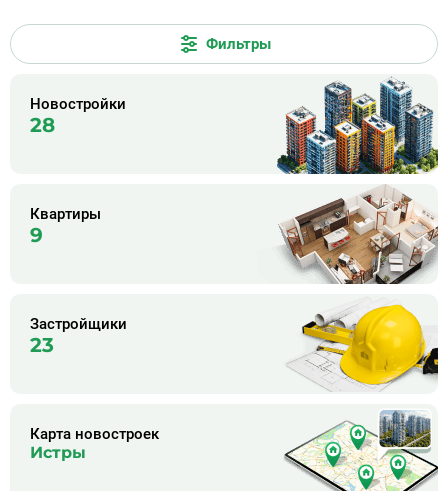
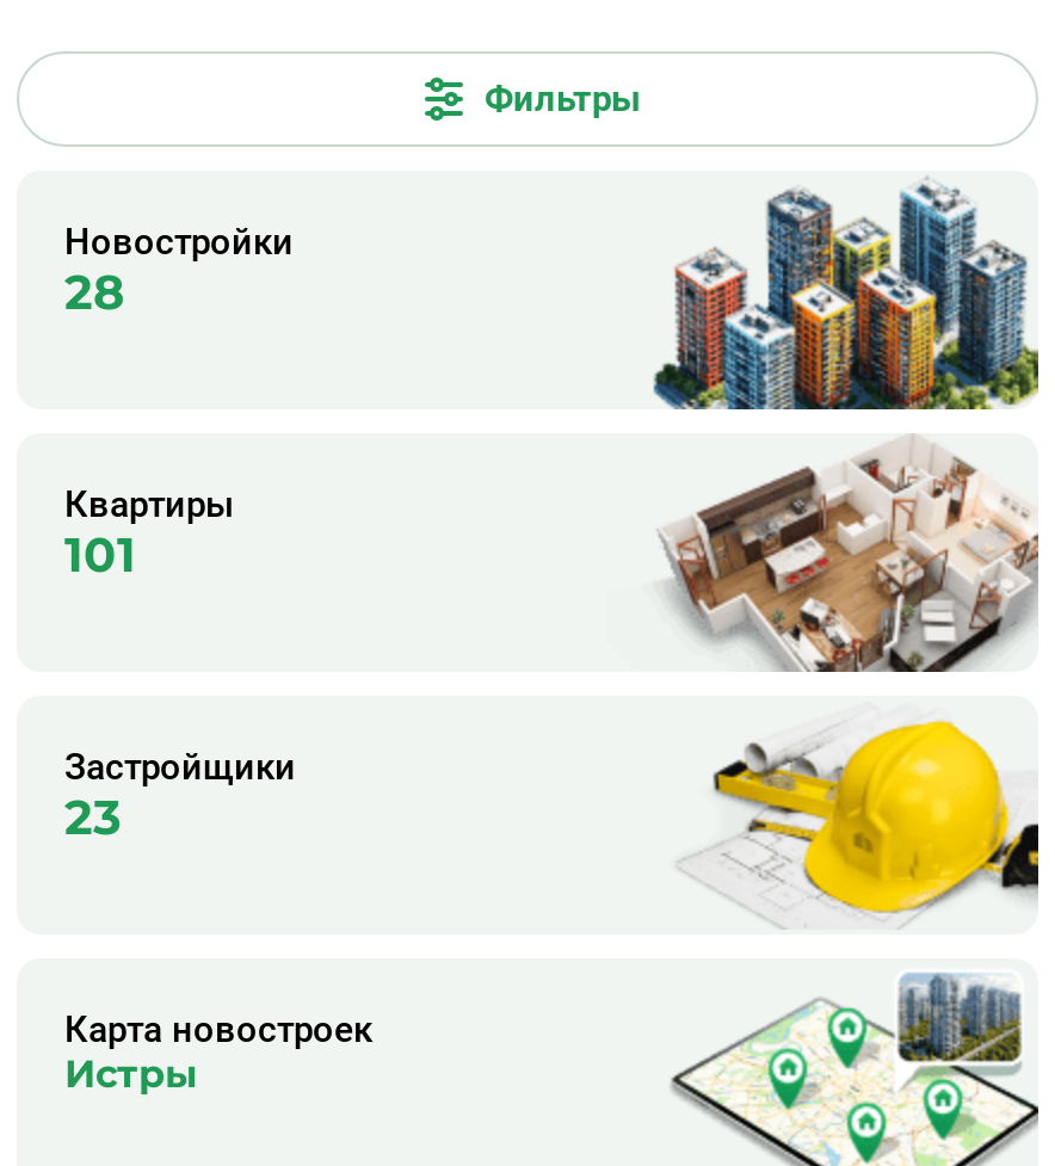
[30,223,43,247] 9 -> [64,526,136,584] 101

